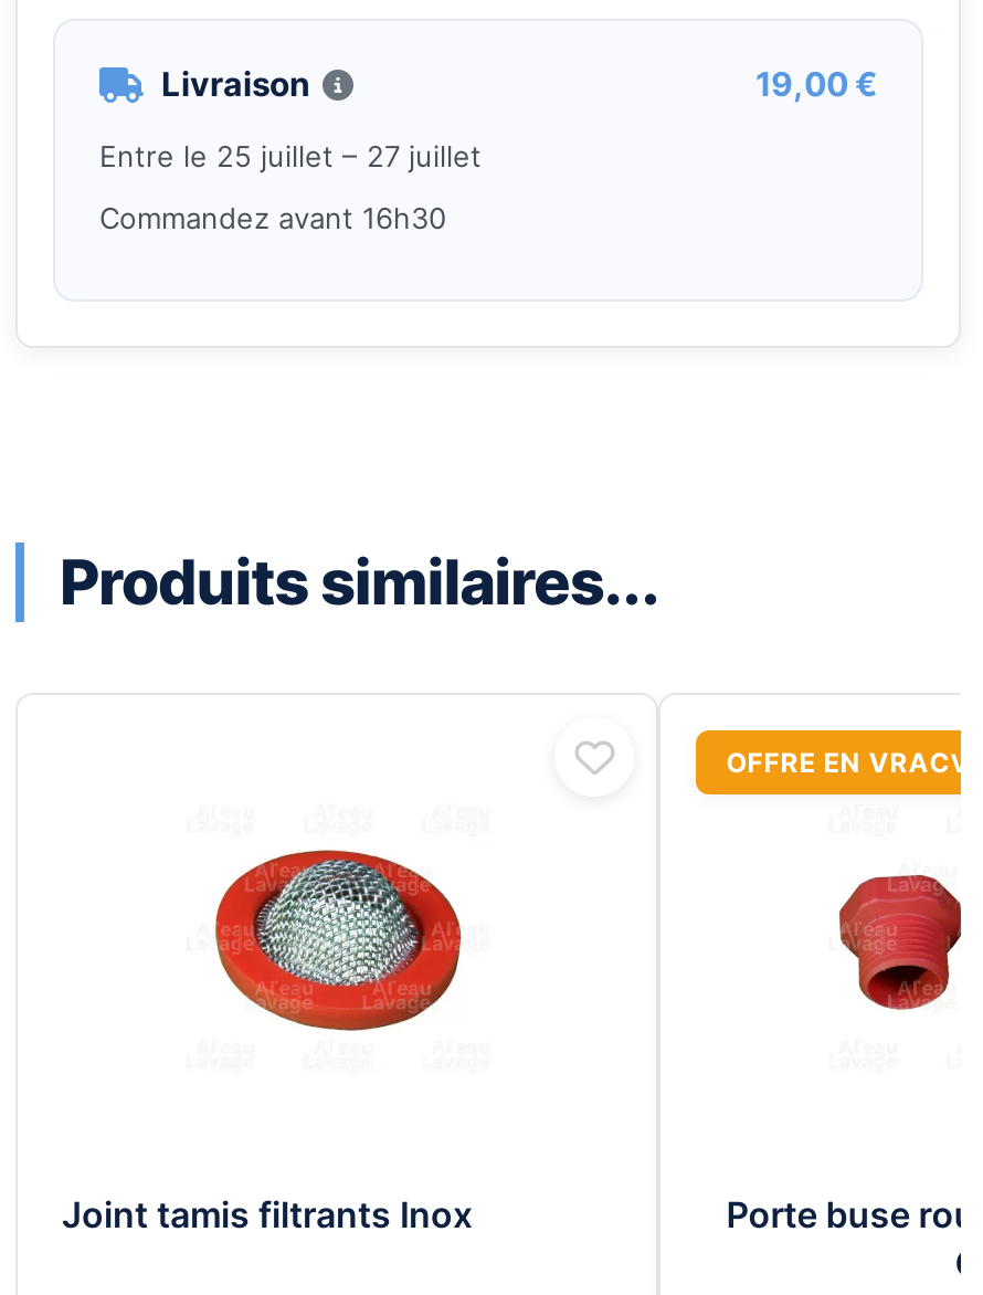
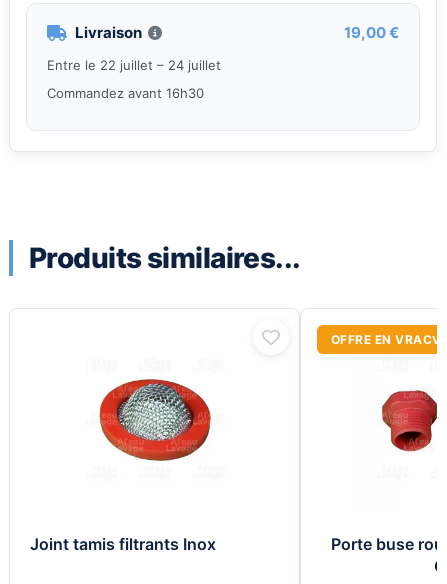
[99,138,482,173] Entre le 25 juillet – 27 juillet -> [47,57,221,73] Entre le 22 juillet – 24 juillet

